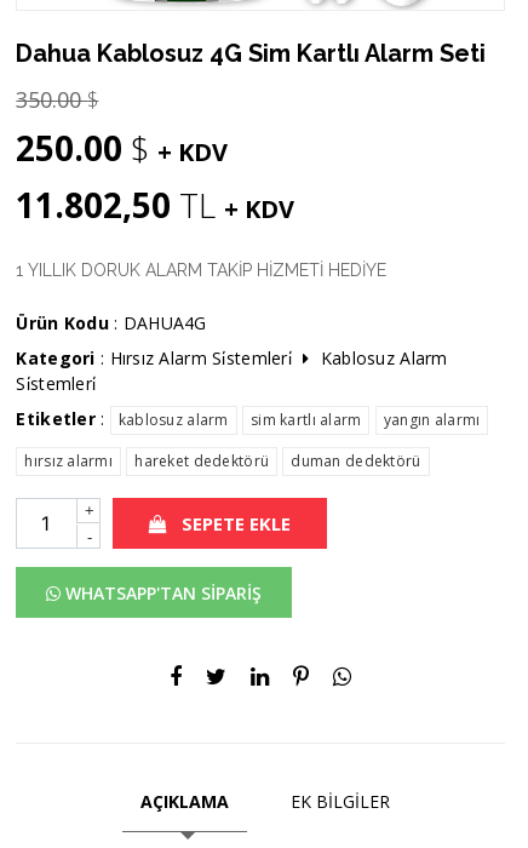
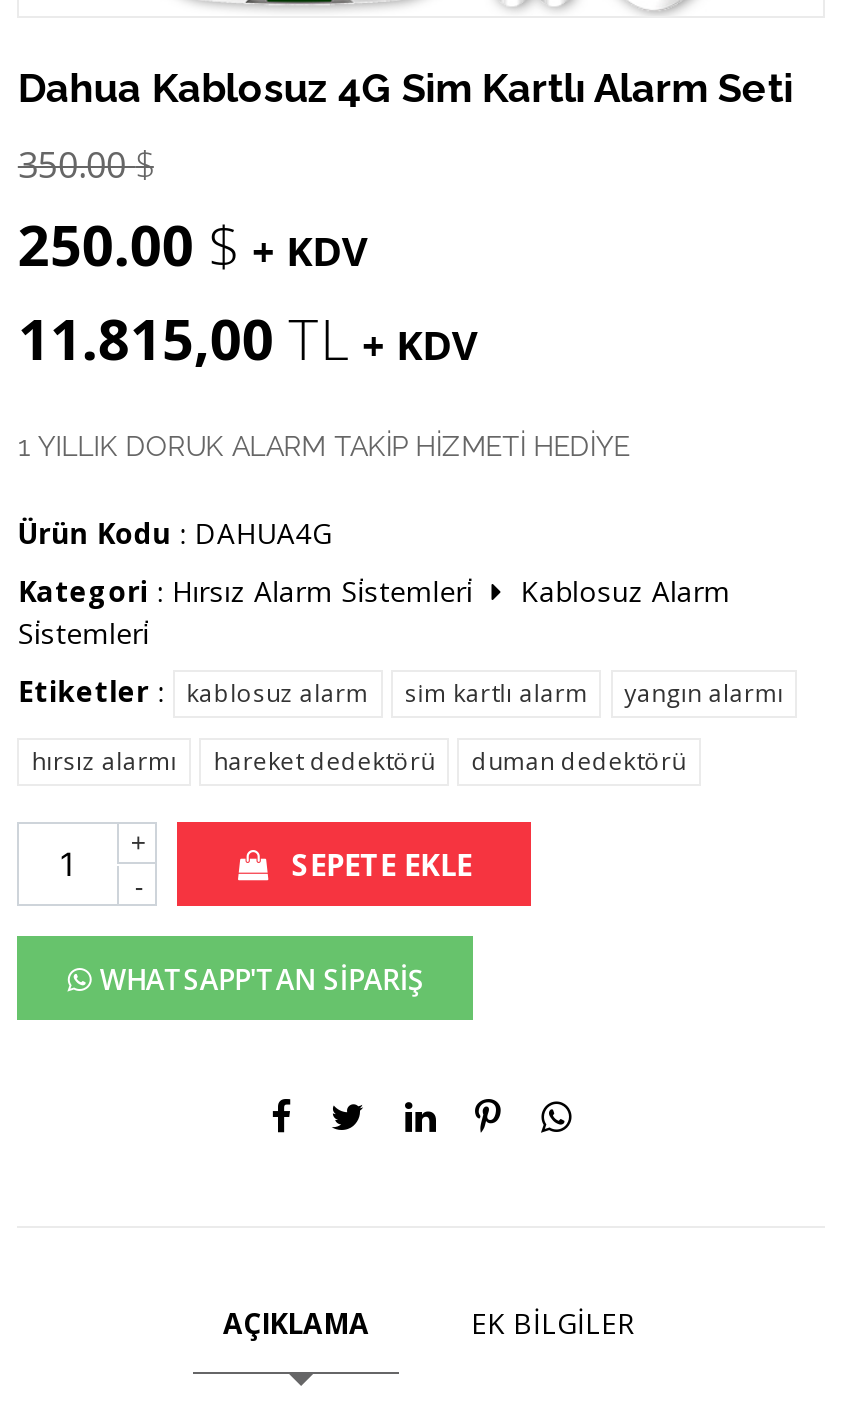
[16,182,295,228] 11.802,50 TL + KDV -> [18,301,478,377] 11.815,00 TL + KDV

